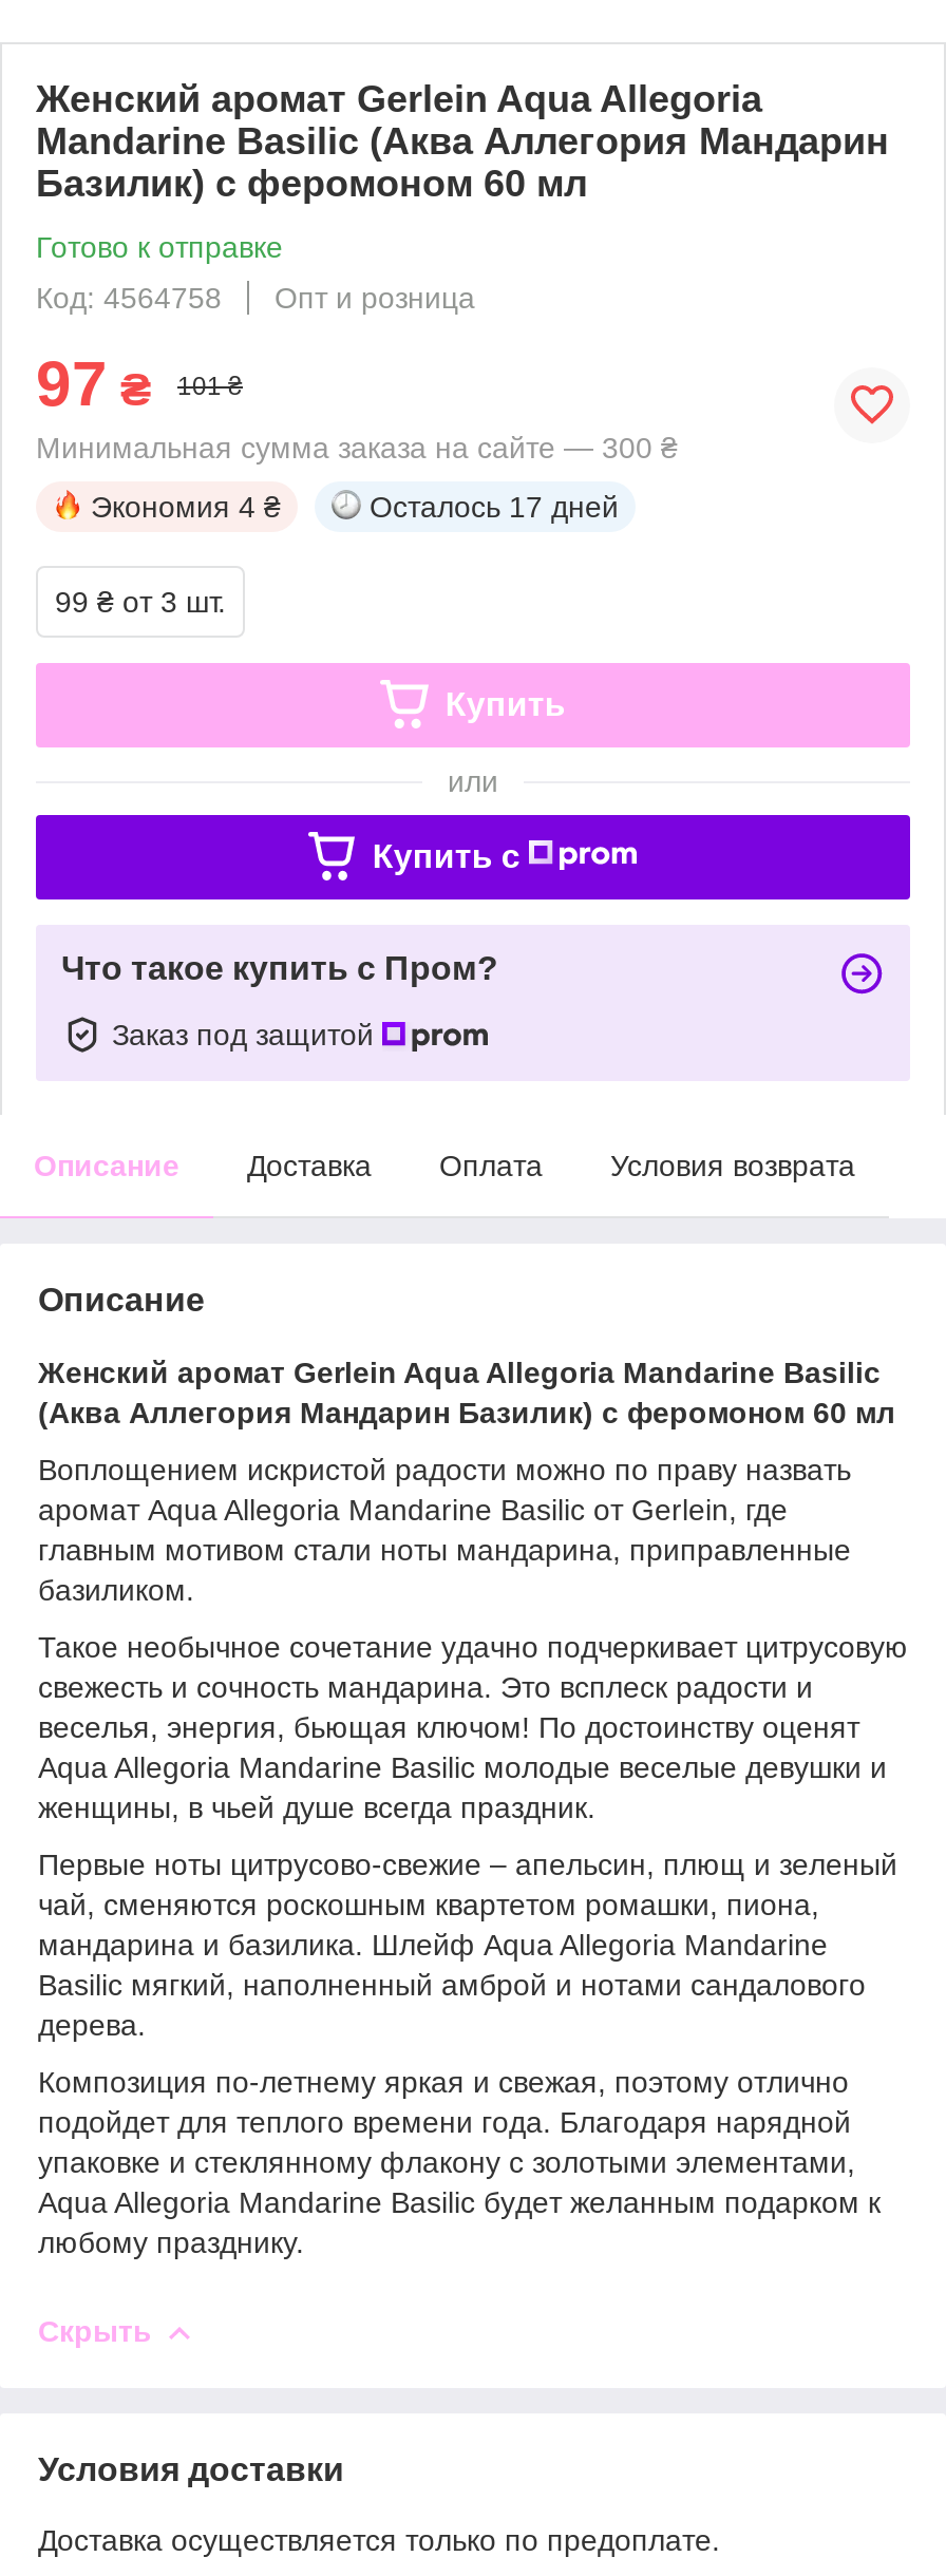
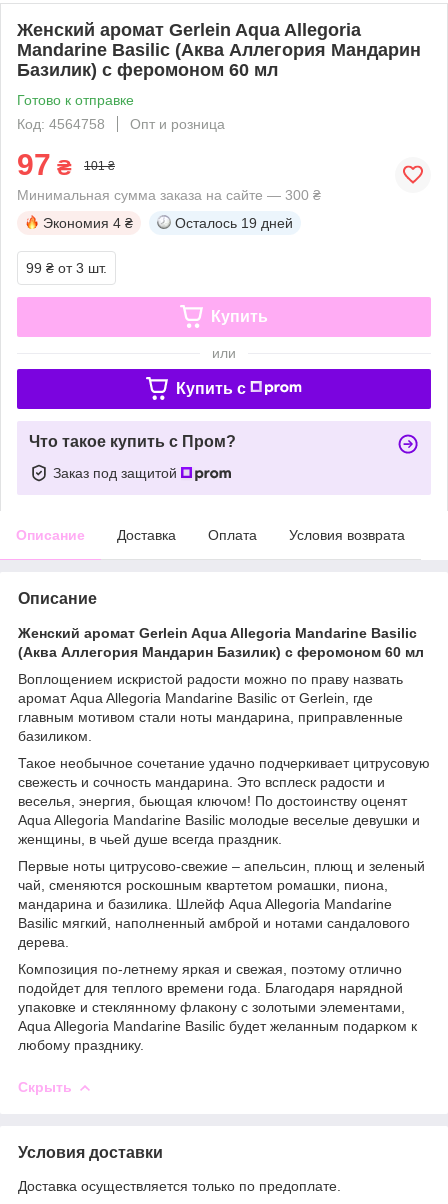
[370,489,619,523] Осталось 17 дней -> [175,215,293,231] Осталось 19 дней

